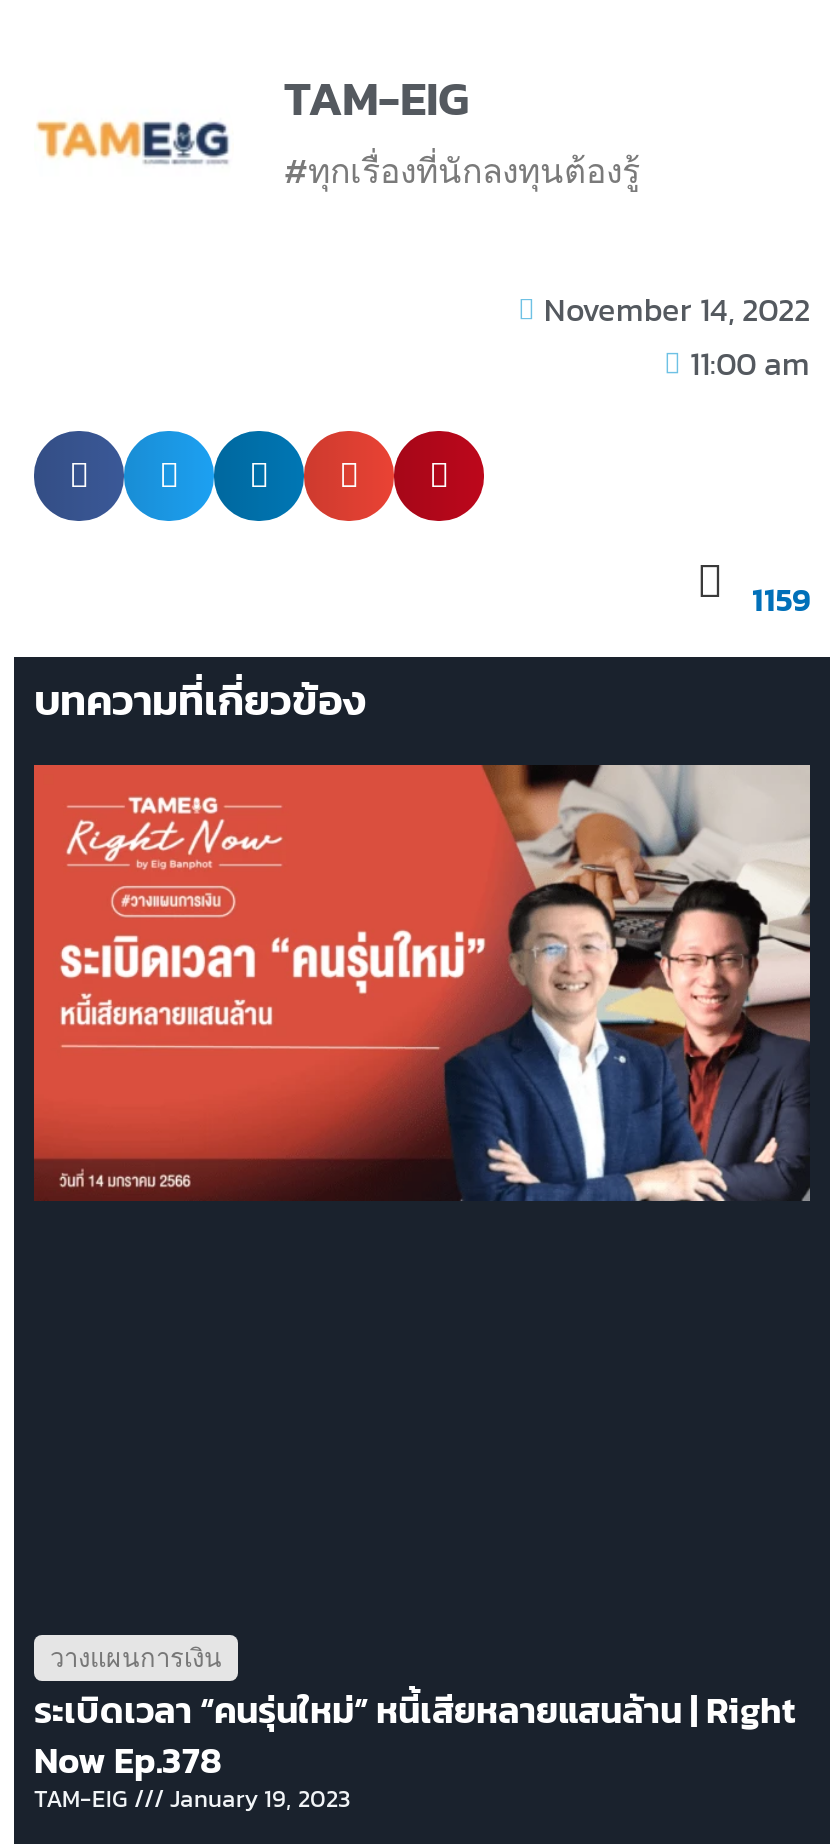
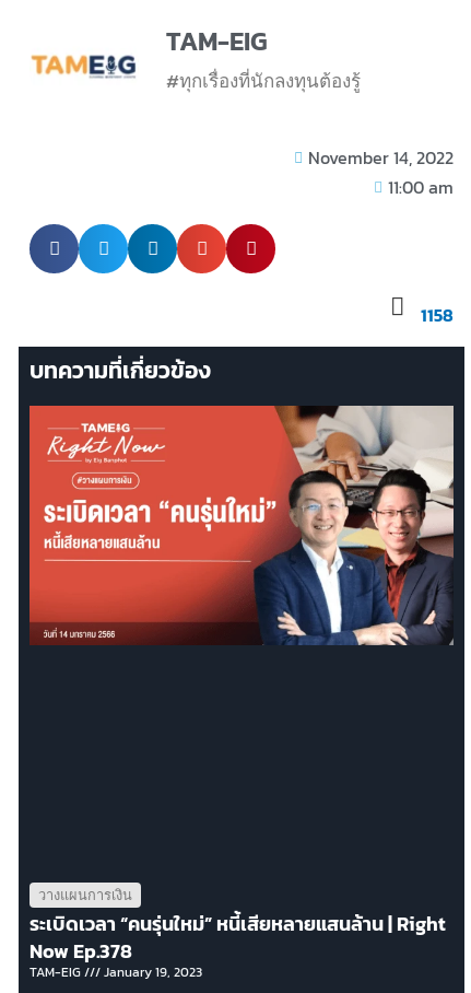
[752,574,810,622] 1159 -> [421,302,454,328] 1158

